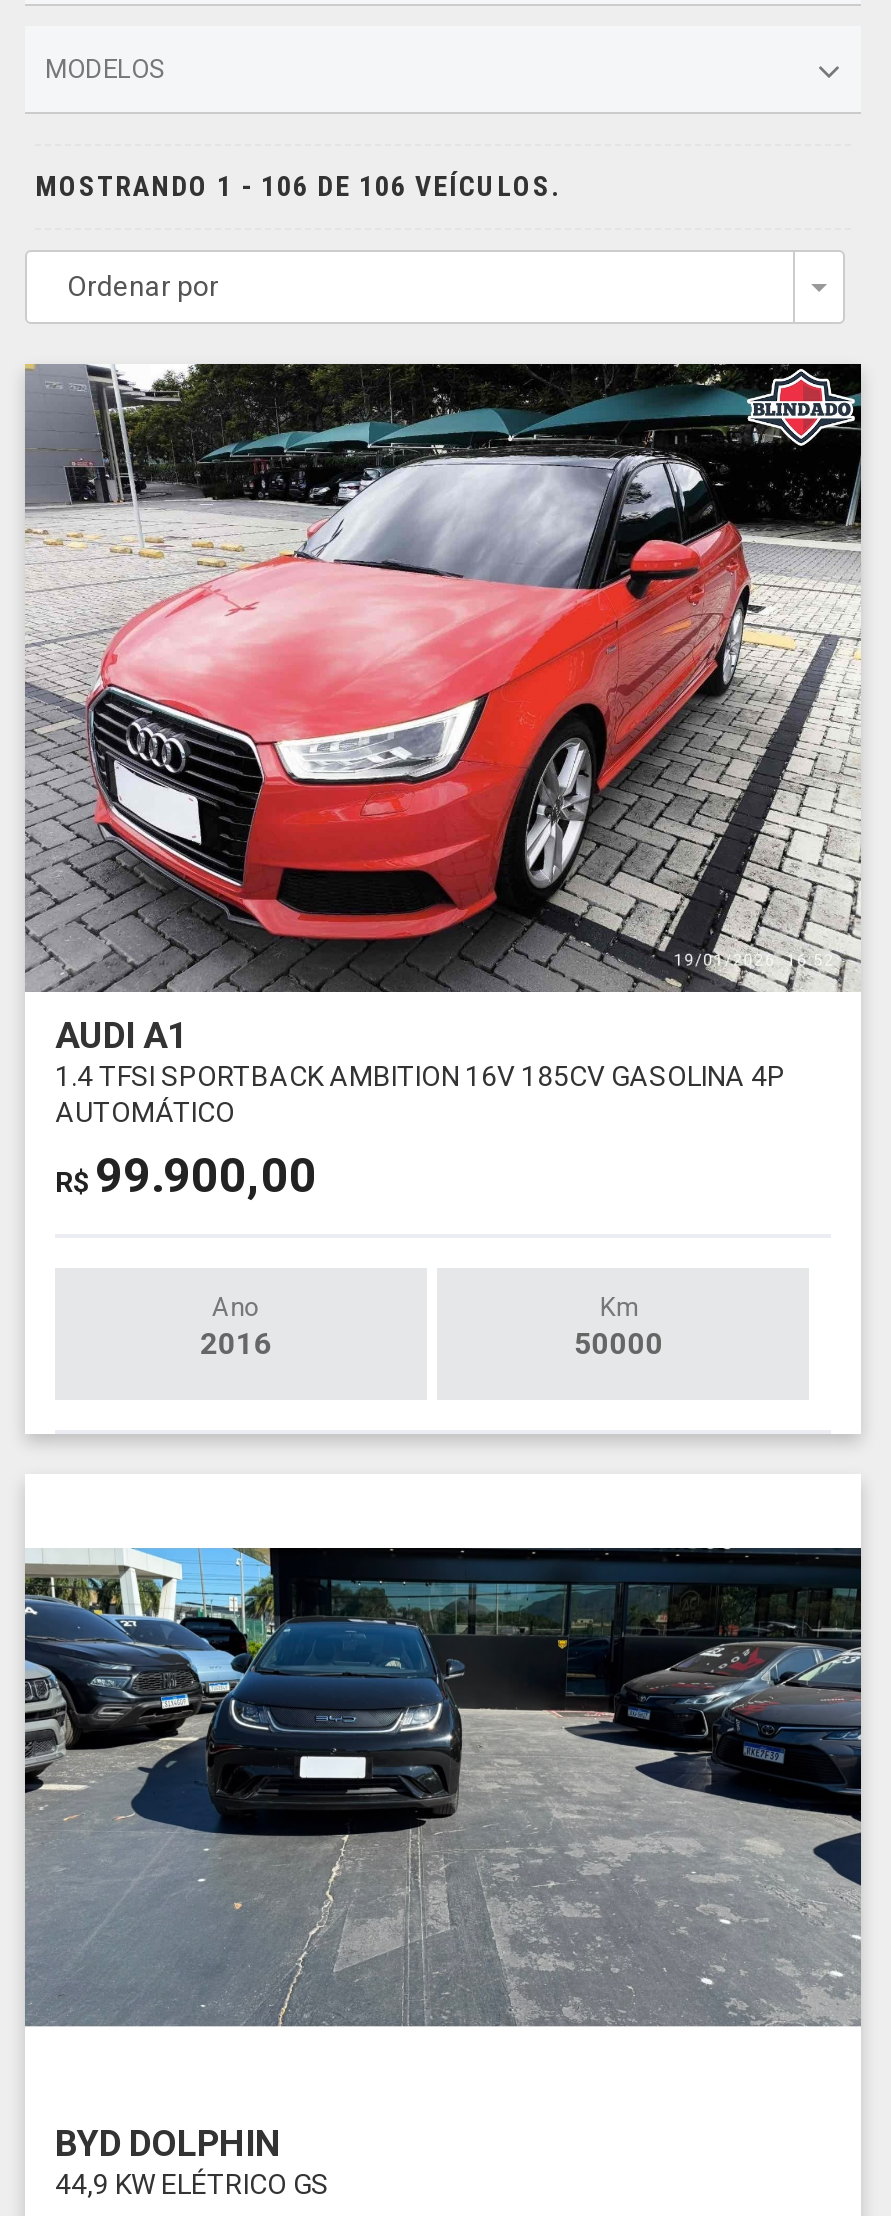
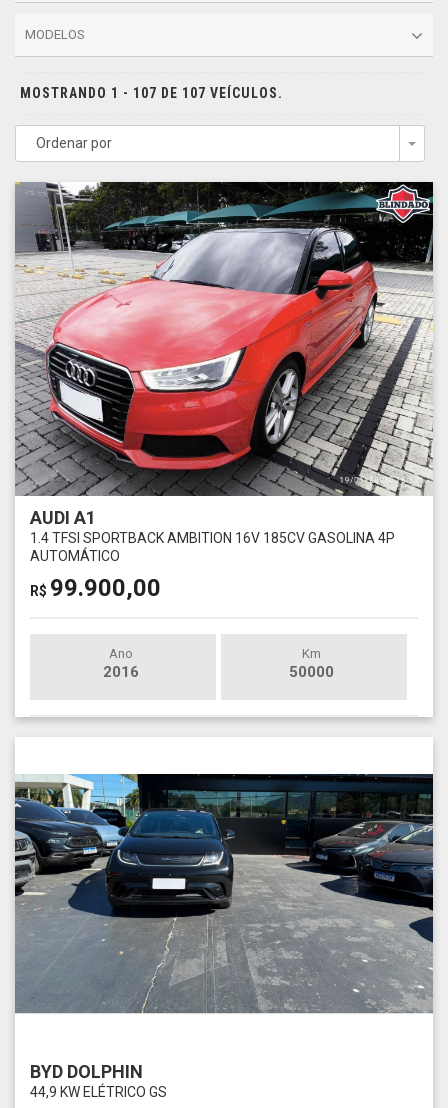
[35,170,561,202] MOSTRANDO 1 - 106 DE 106 VEÍCULOS. -> [20,85,283,101] MOSTRANDO 1 - 107 DE 107 VEÍCULOS.

